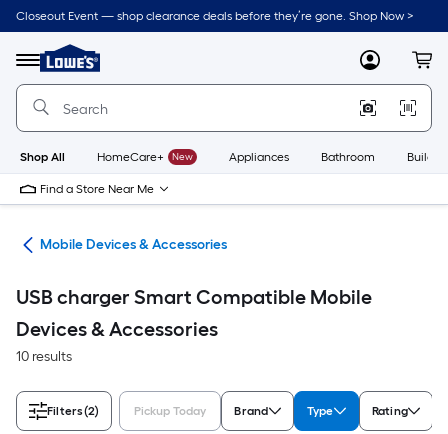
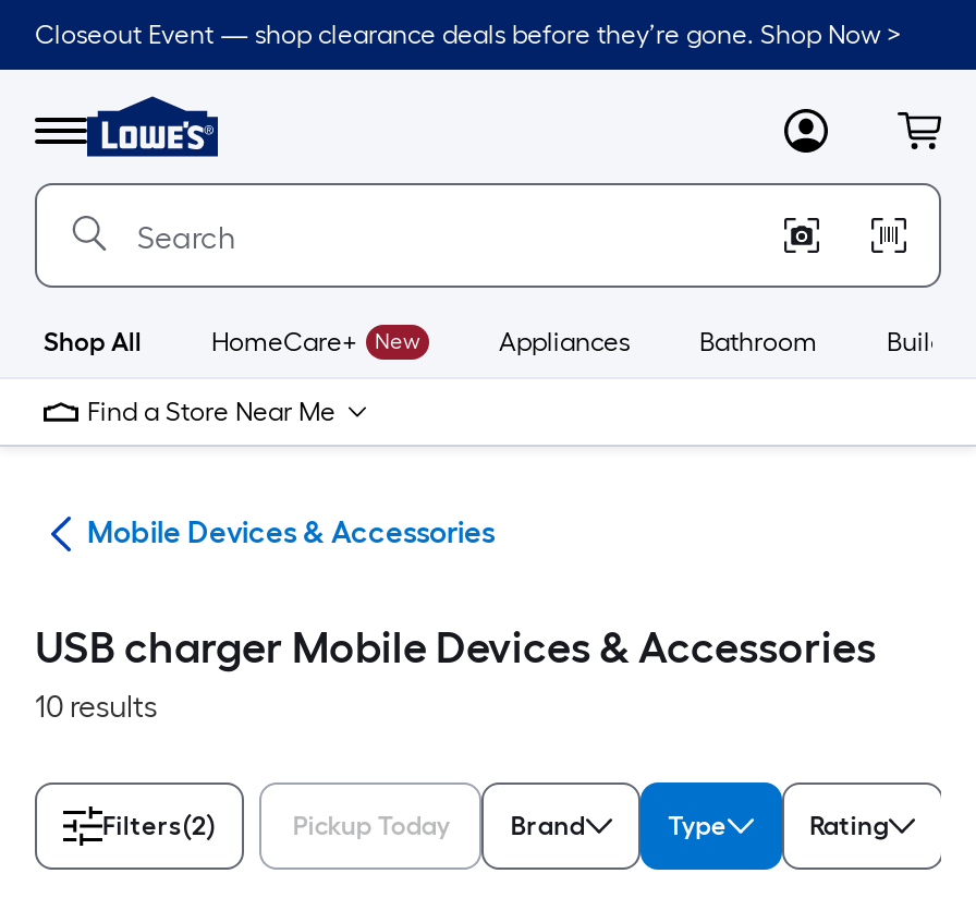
[16,285,372,341] USB charger Smart Compatible Mobile | Devices & Accessories -> [35,621,876,674] USB charger Mobile Devices & Accessories

